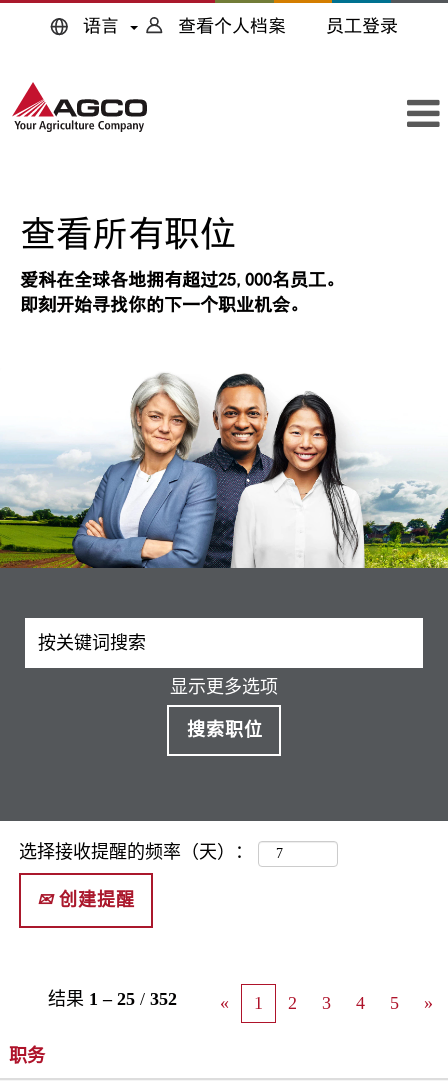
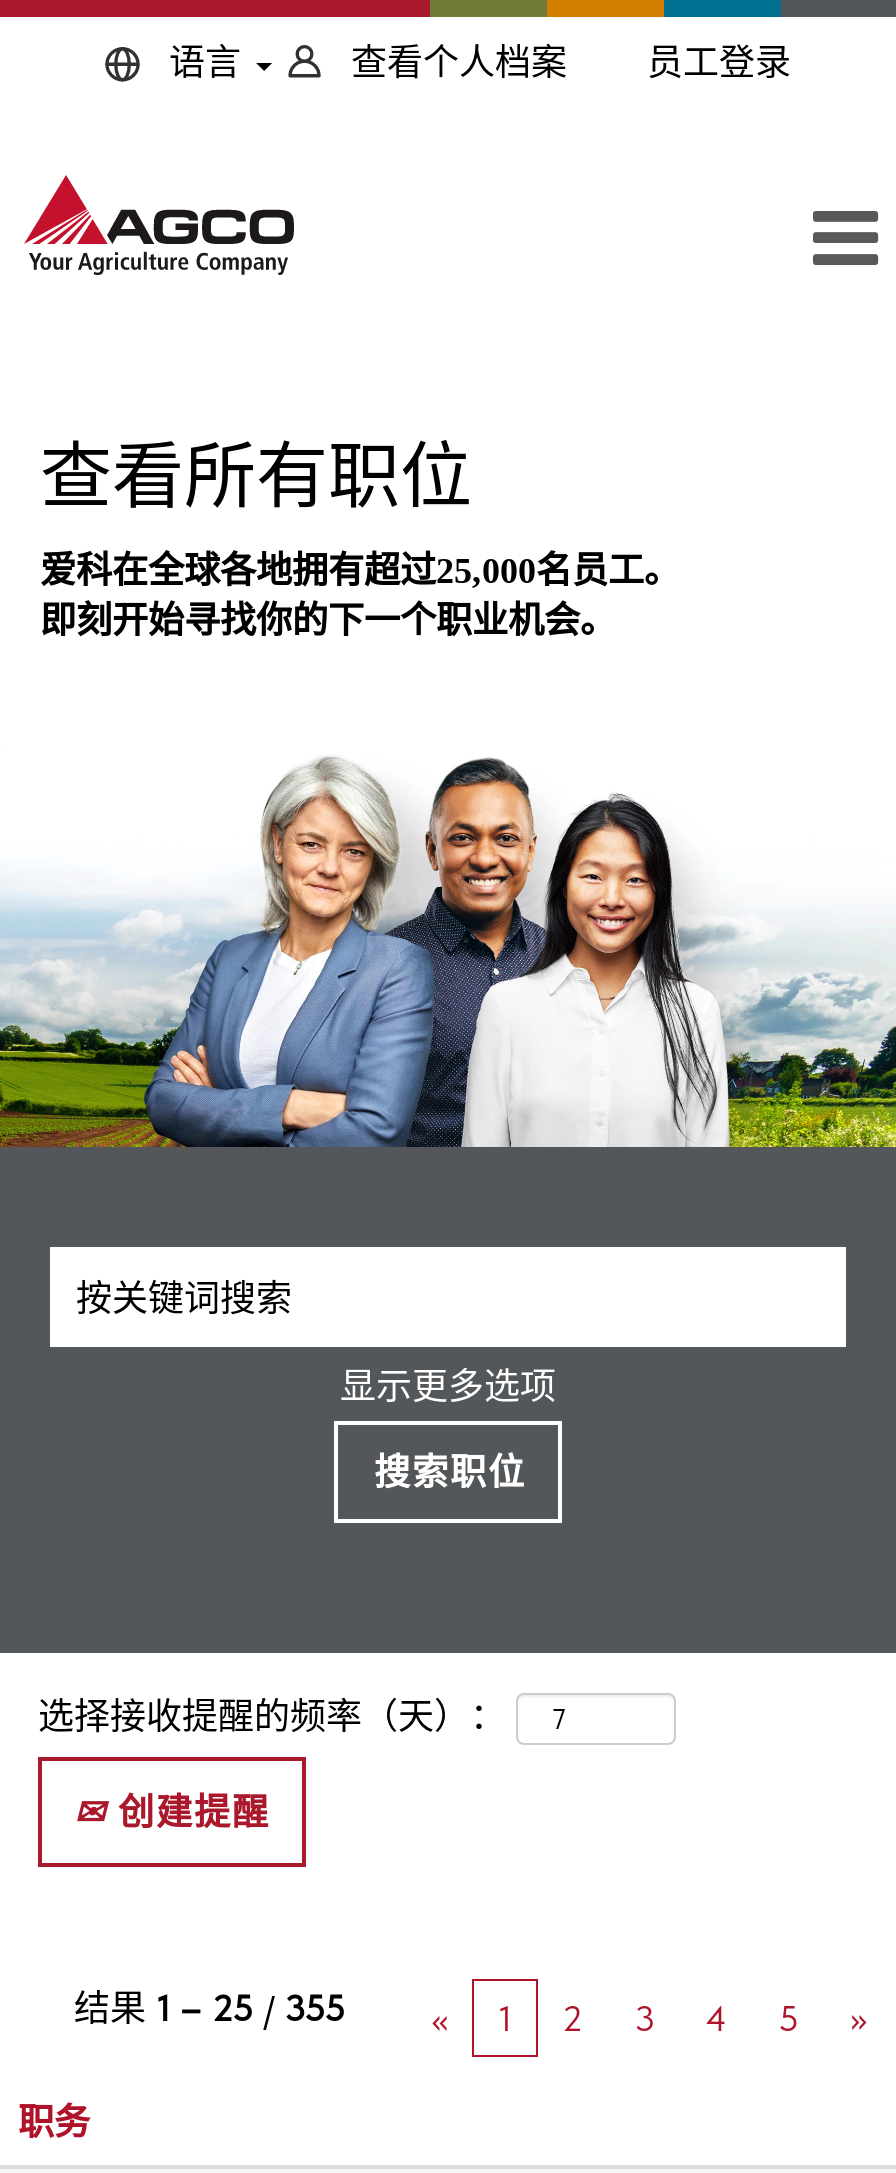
[48,989,177,1009] 结果1 – 25 / 352 -> [74,1987,346,2029] 结果1 – 25 / 355

